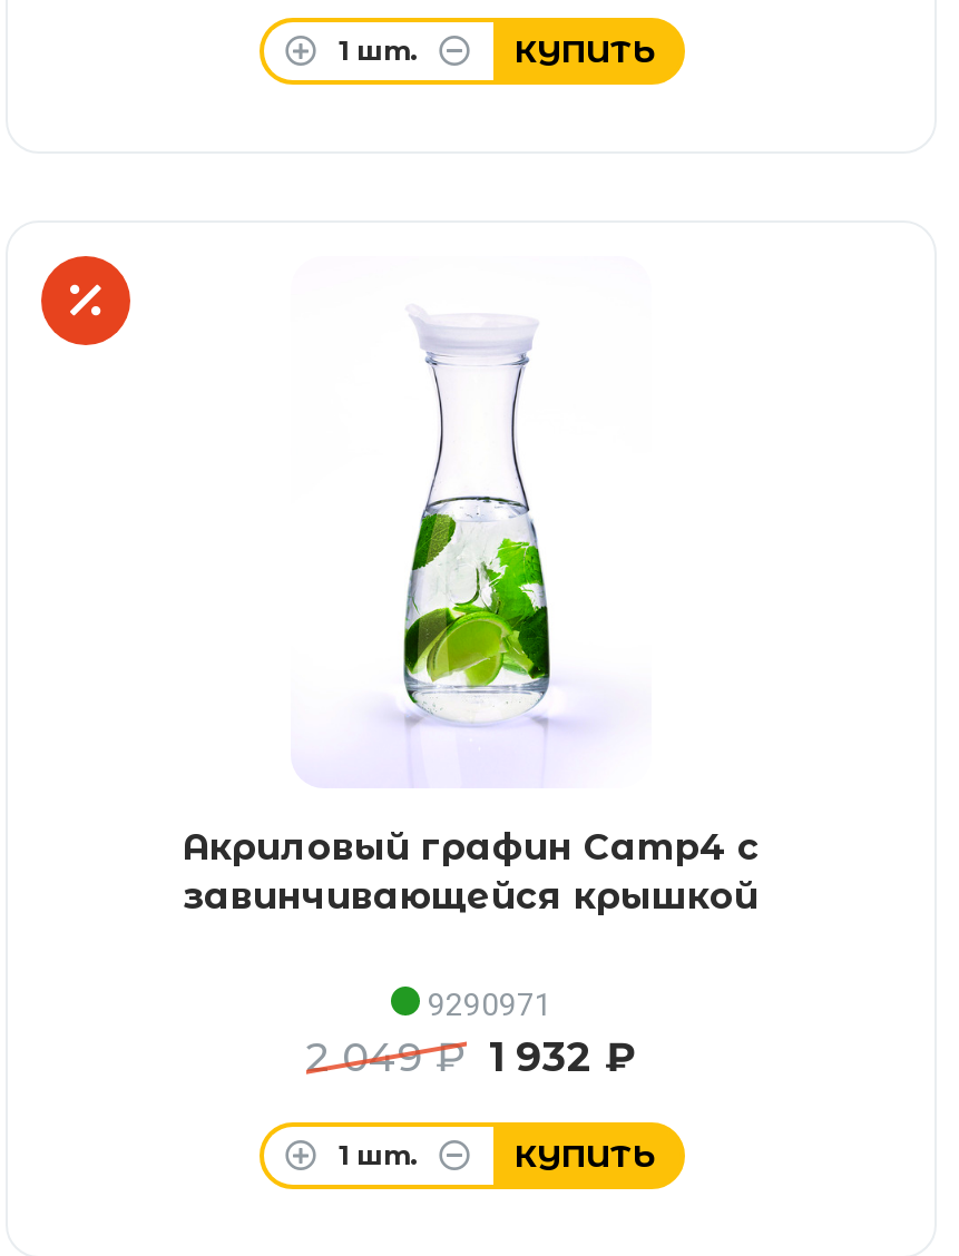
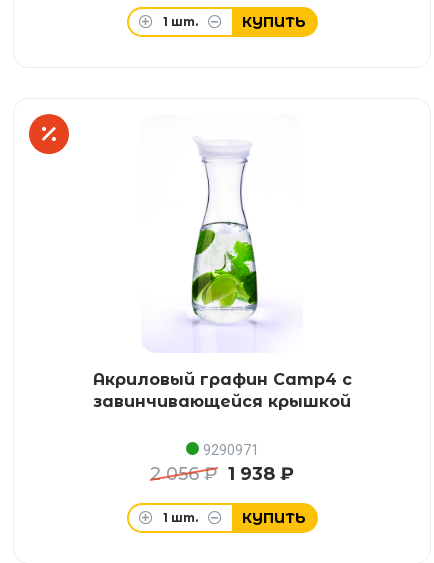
[306,1032,636,1081] 2 049 ₽ 1 932 ₽ -> [150,462,294,484] 2 056 ₽ 1 938 ₽

